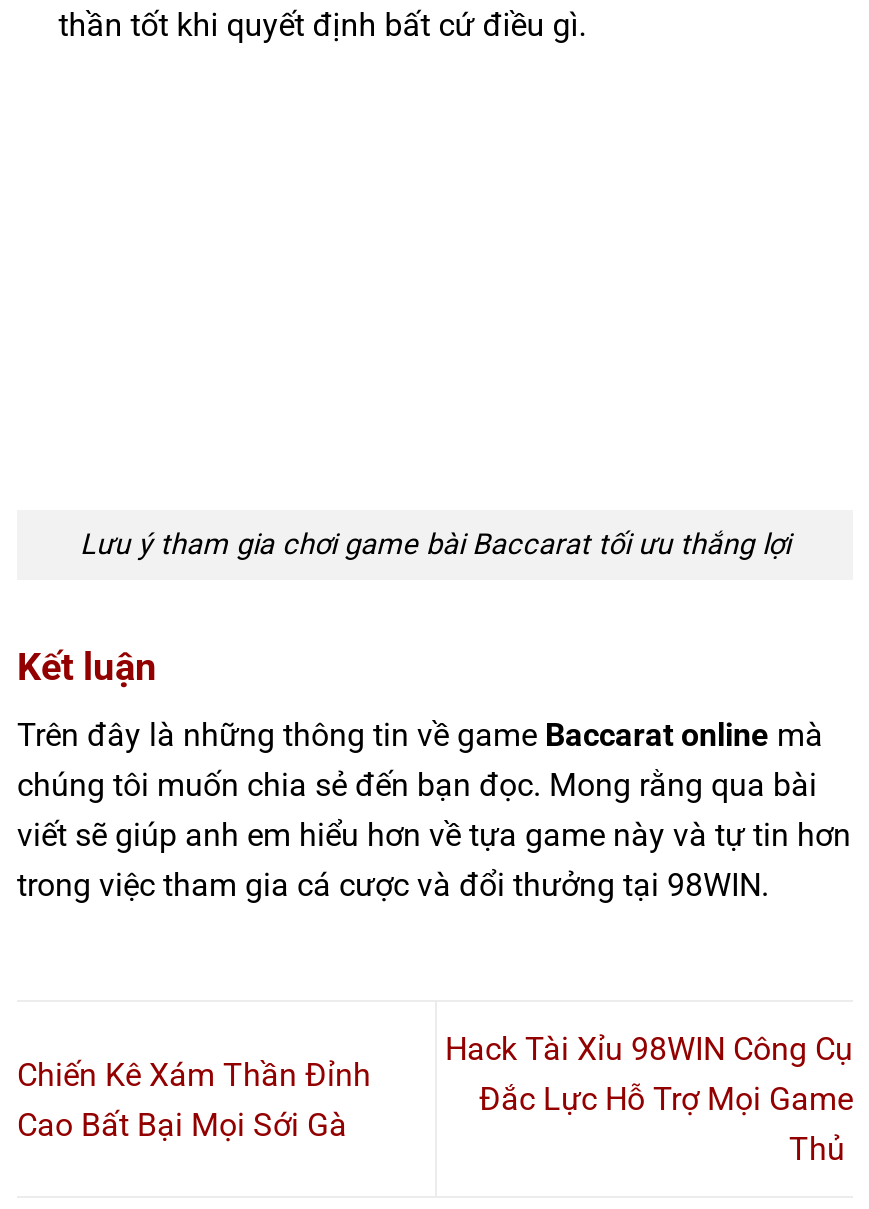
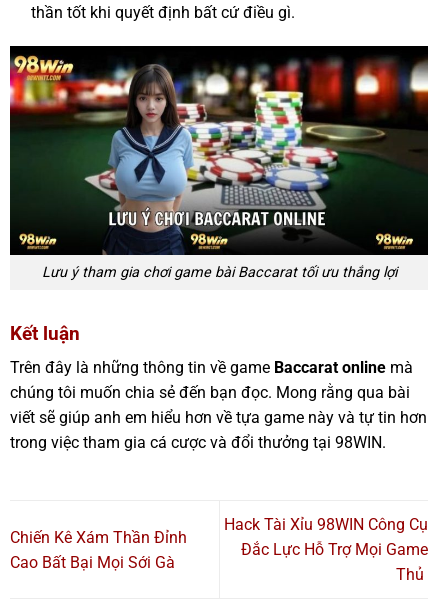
none -> [9,45,429,256] [image]

